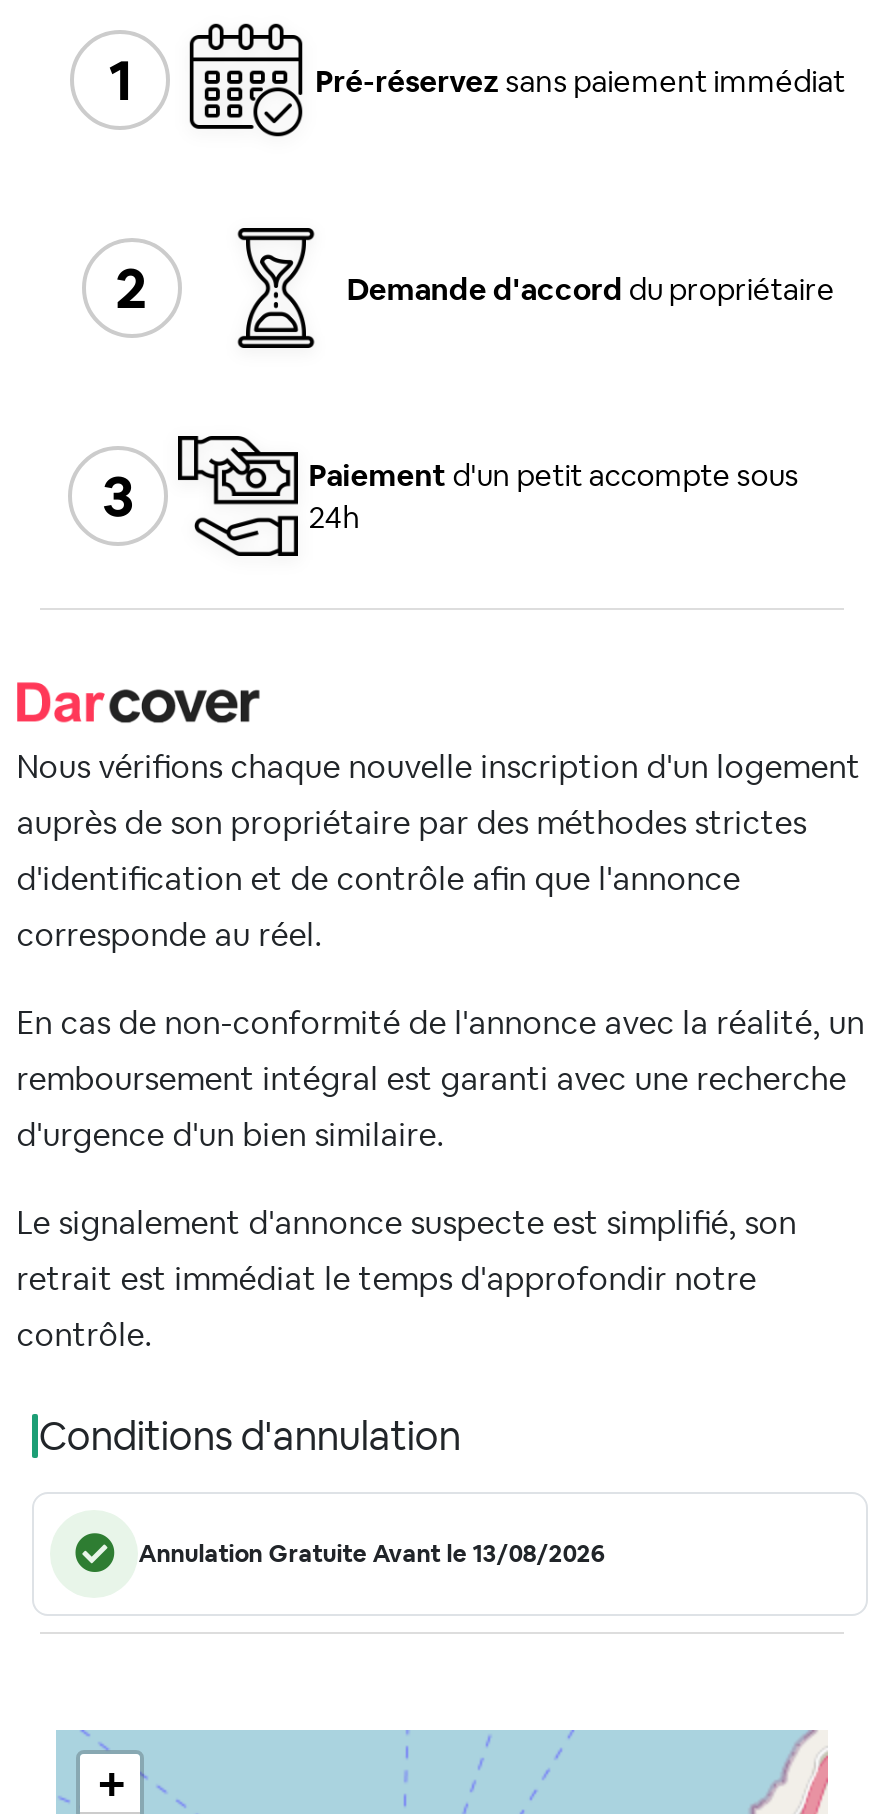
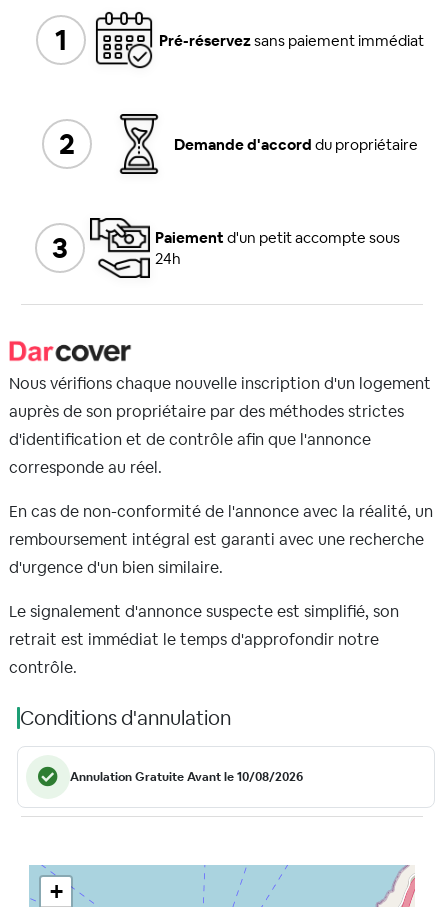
[138,1539,604,1571] Annulation Gratuite Avant le 13/08/2026 -> [70,769,303,785] Annulation Gratuite Avant le 10/08/2026

